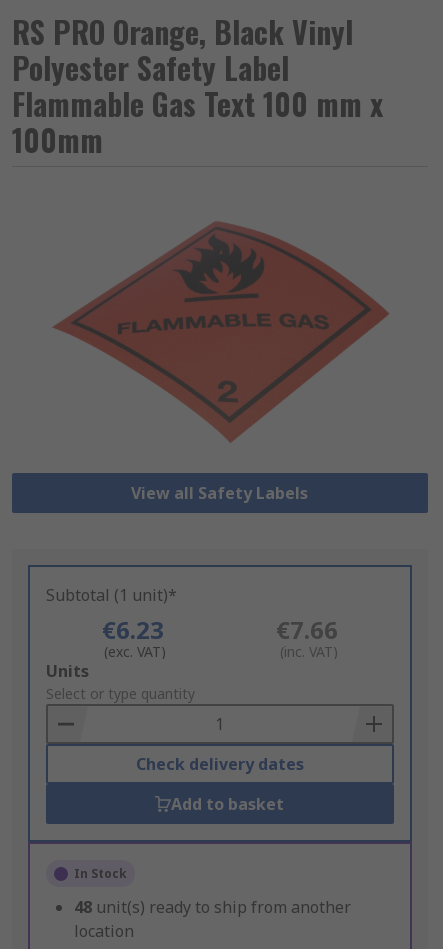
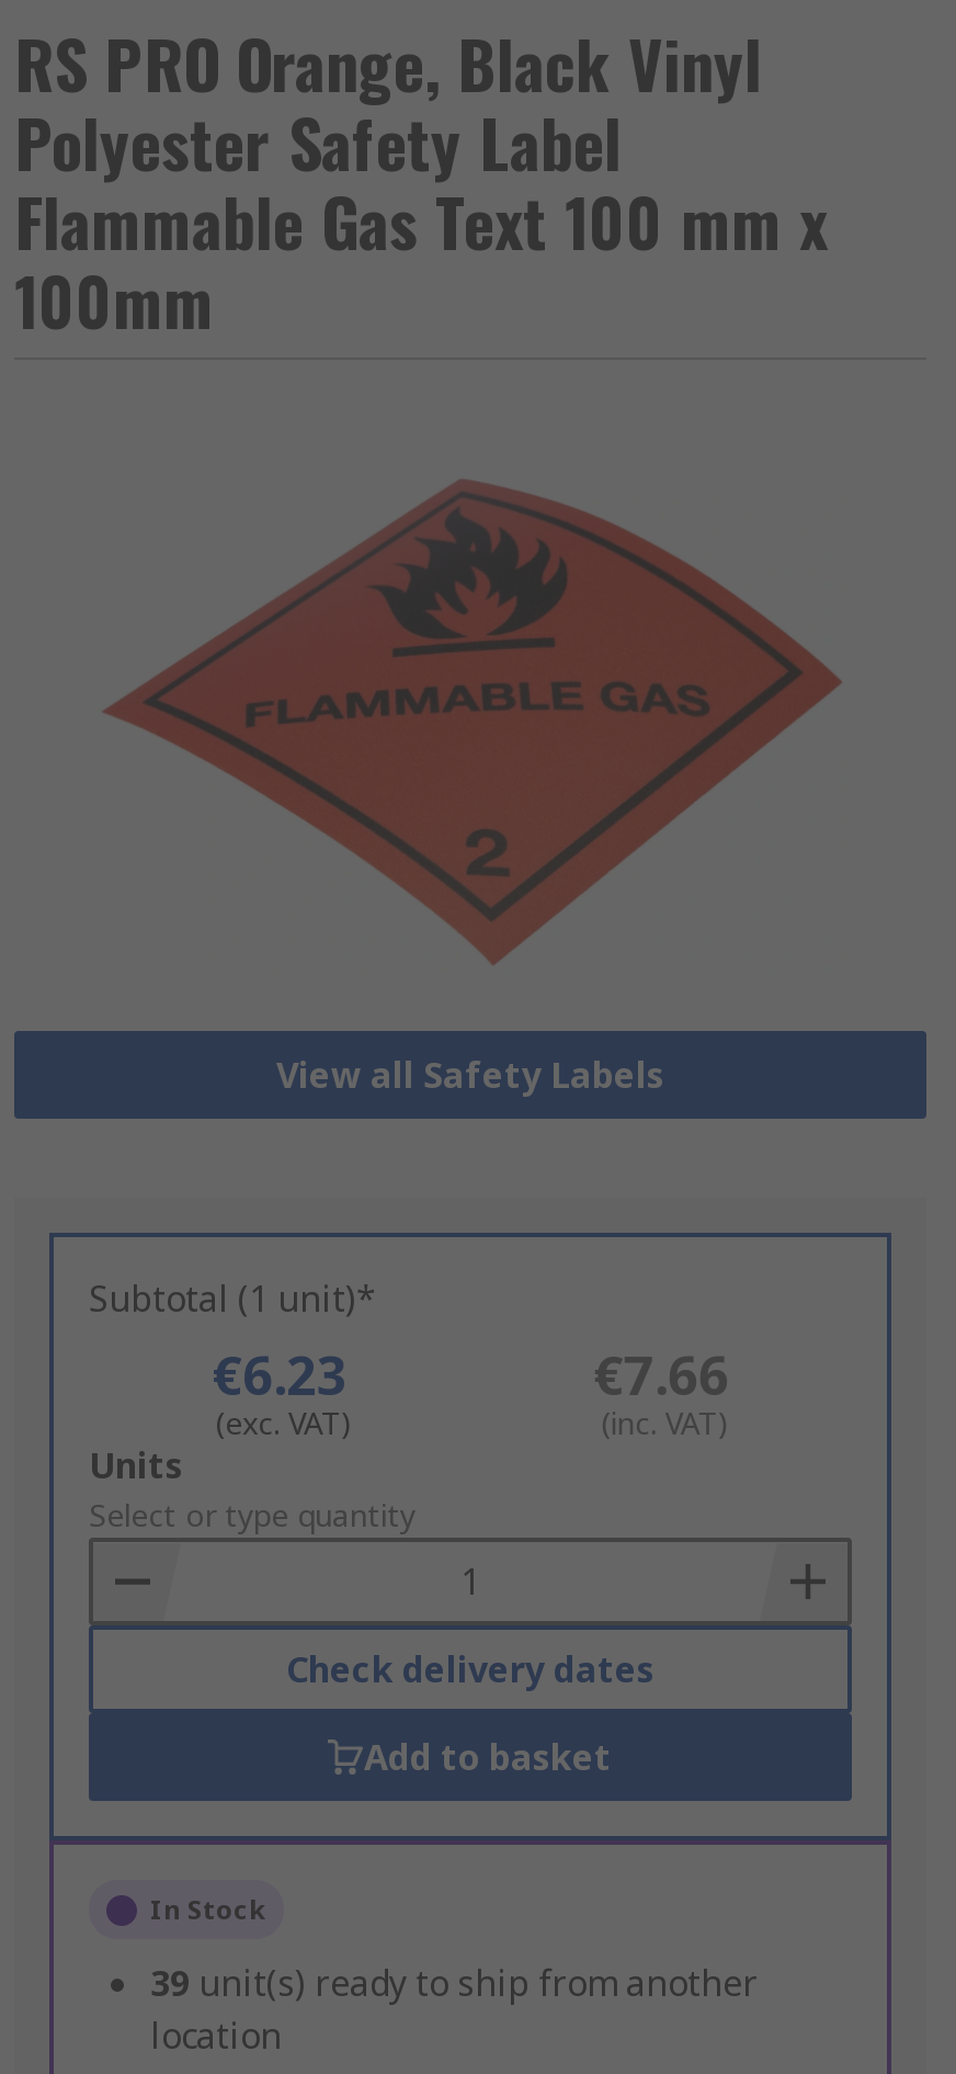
[74,896,351,918] 48 unit(s) ready to ship from another -> [150,1960,758,2008] 39 unit(s) ready to ship from another

